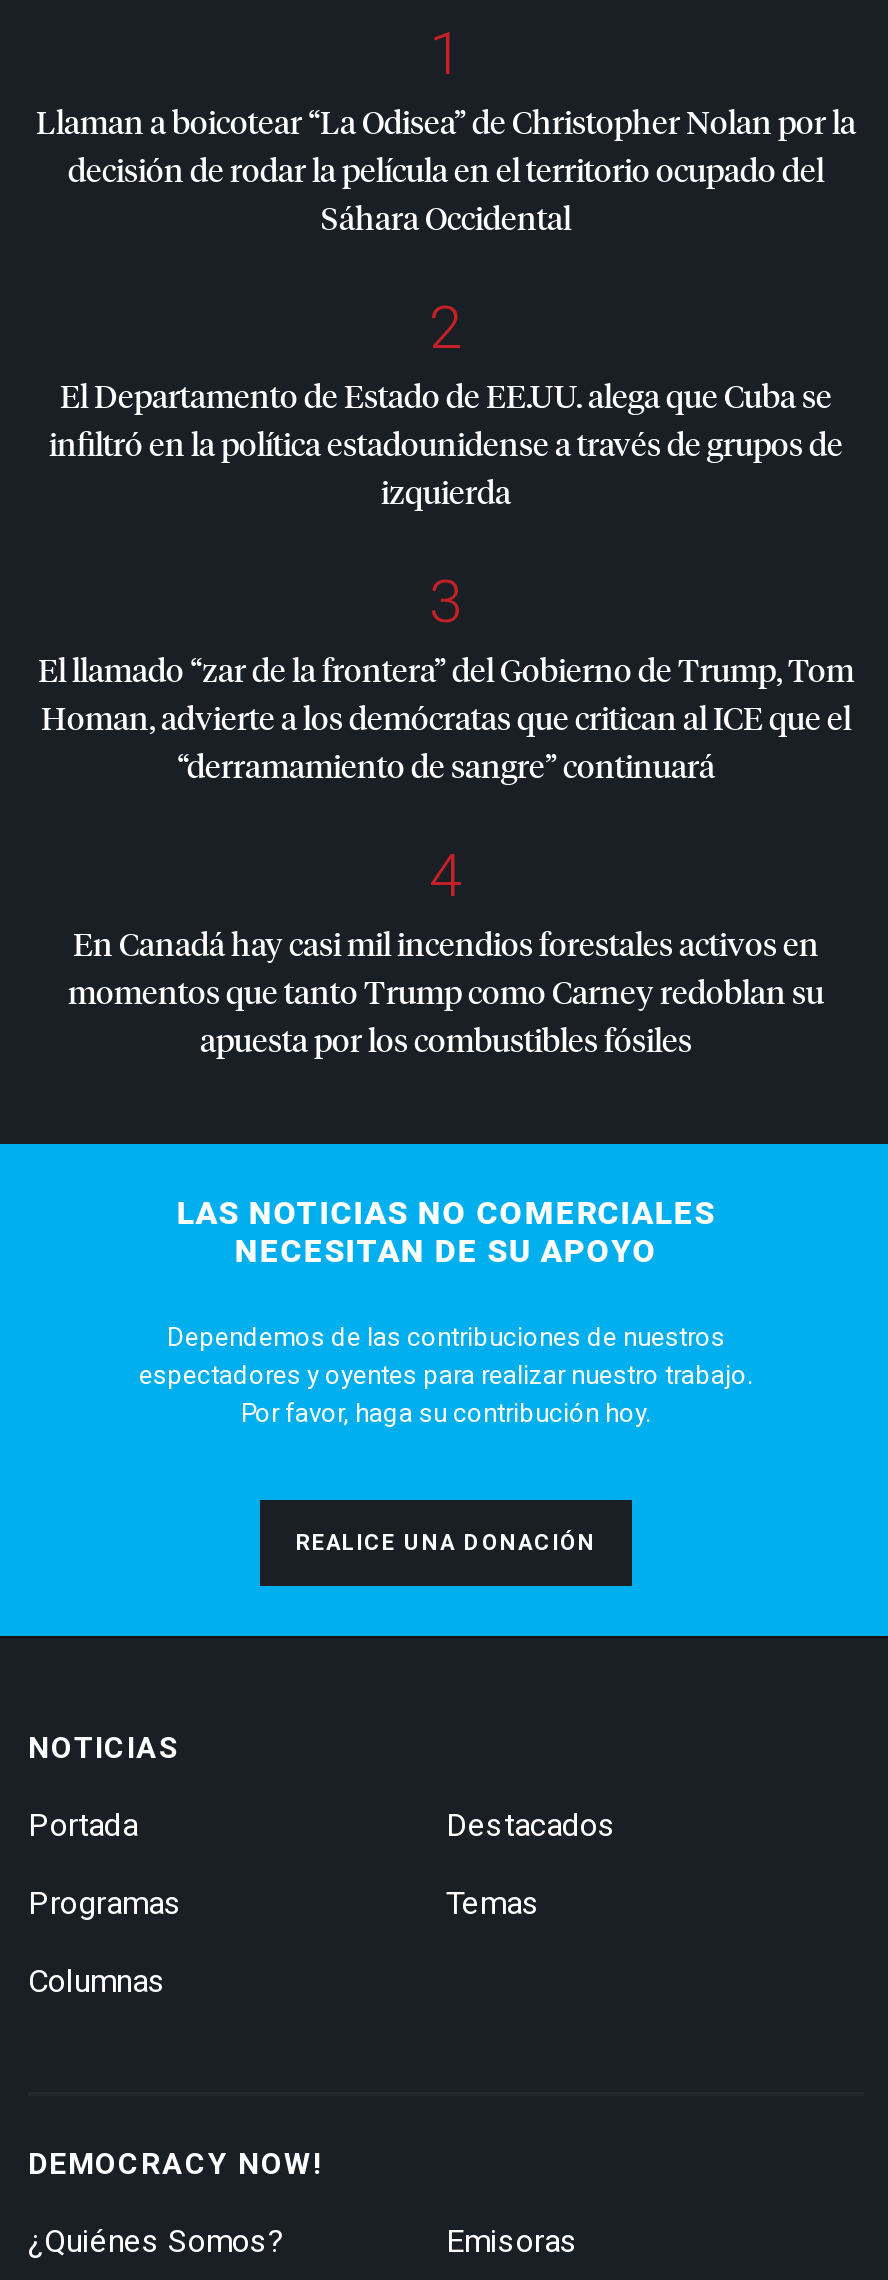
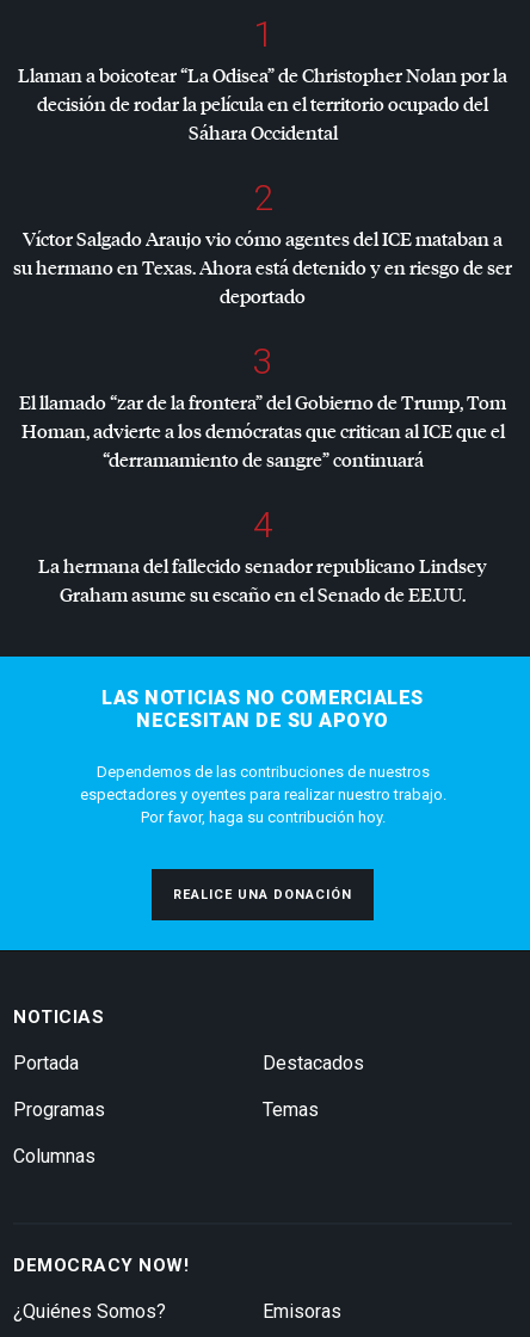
[49,374,843,512] El Departamento de Estado de EE.UU. alega que Cuba se | infiltró en la política estadounidense a través de grupos de | izquierda -> [13,226,512,308] Víctor Salgado Araujo vio cómo agentes delICEmataban a | su hermano en Texas. Ahora está detenido y en riesgo de ser | deportado
[68,922,824,1060] En Canadá hay casi mil incendios forestales activos en | momentos que tanto Trump como Carney redoblan su | apuesta por los combustibles fósiles -> [38,553,487,606] La hermana del fallecido senador republicano Lindsey | Graham asume su escaño en el Senado de EE.UU.

